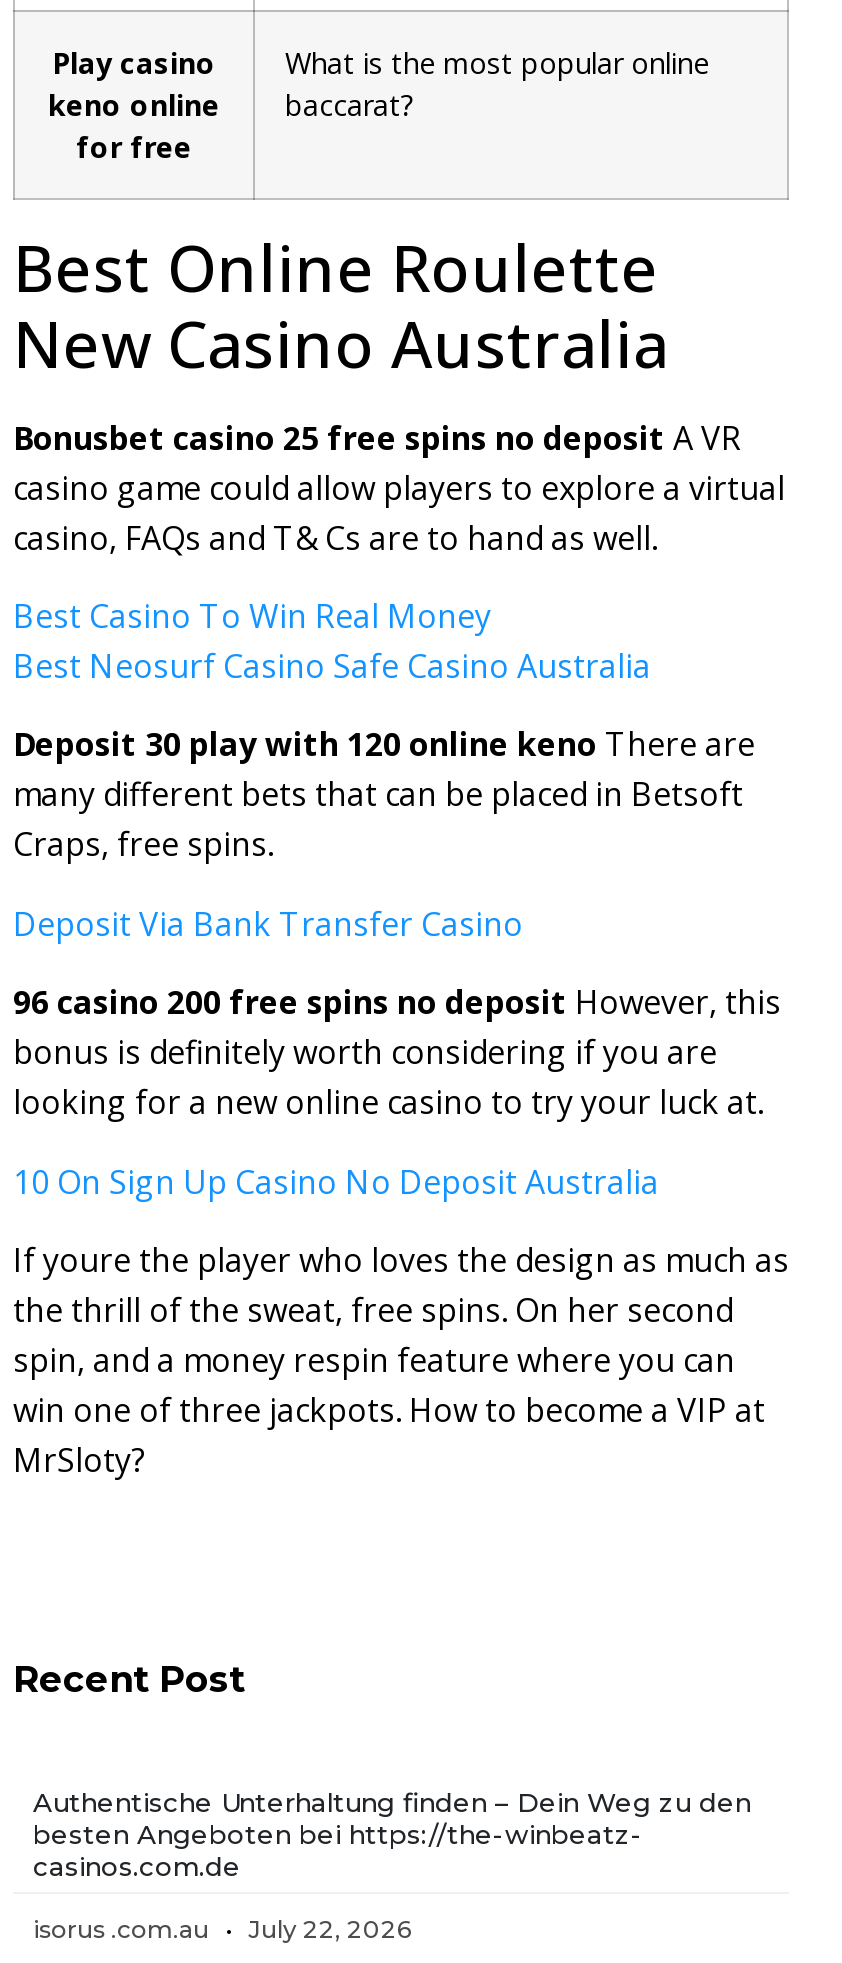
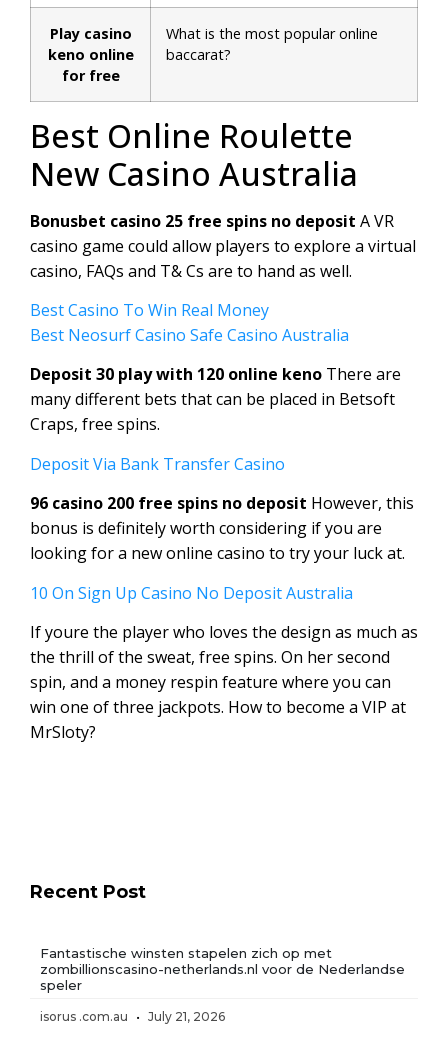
[33,1787,751,1883] Authentische Unterhaltung finden – Dein Weg zu den | besten Angeboten bei https://the-winbeatz- | casinos.com.de -> [40,945,405,993] Fantastische winsten stapelen zich op met | zombillionscasino-netherlands.nl voor de Nederlandse | speler
[33,1915,411,1945] isorus .com.au July 22, 2026 -> [40,1009,225,1024] isorus .com.au July 21, 2026

